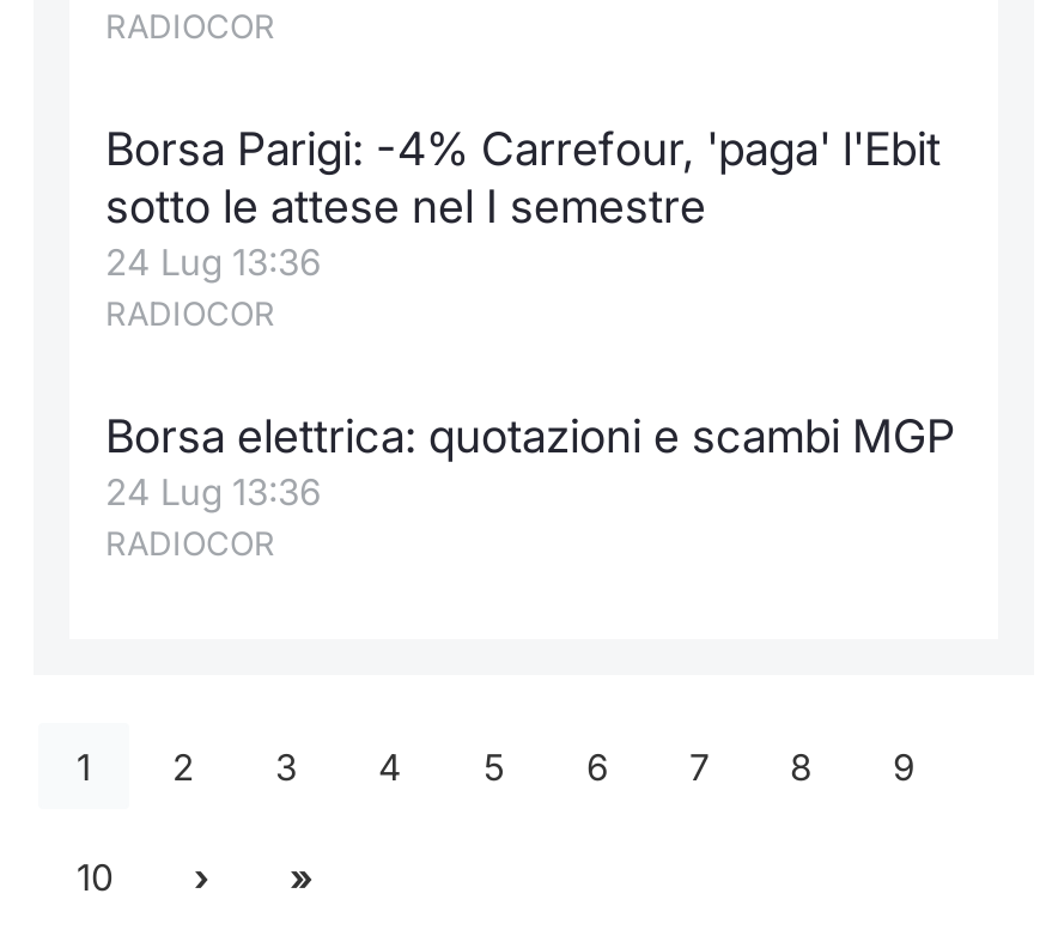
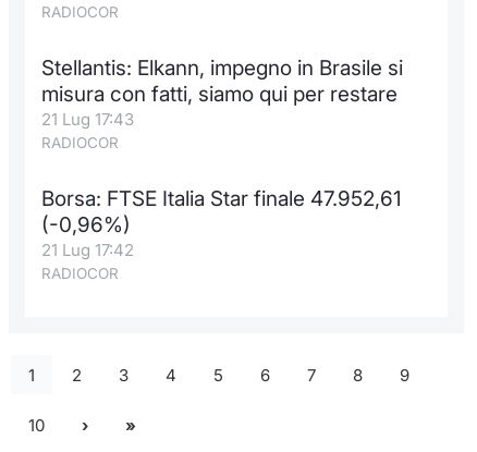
[105,122,941,285] Borsa Parigi: -4% Carrefour, 'paga' l'Ebit | sotto le attese nel I semestre | 24 Lug 13:36 -> [41,56,403,130] Stellantis: Elkann, impegno in Brasile si | misura con fatti, siamo qui per restare | 21 Lug 17:43
[105,409,955,515] Borsa elettrica: quotazioni e scambi MGP | 24 Lug 13:36 -> [41,186,402,260] Borsa: FTSE Italia Star finale 47.952,61 | (-0,96%) | 21 Lug 17:42

